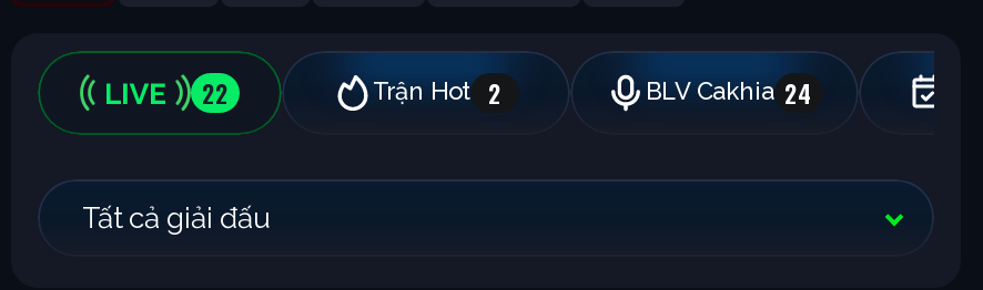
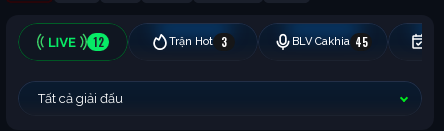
[202,74,229,110] 22 -> [92,33,103,49] 12
[373,74,501,110] Trận Hot 2 -> [169,33,227,49] Trận Hot 3
[646,74,813,110] BLV Cakhia 24 -> [292,33,367,49] BLV Cakhia 45

